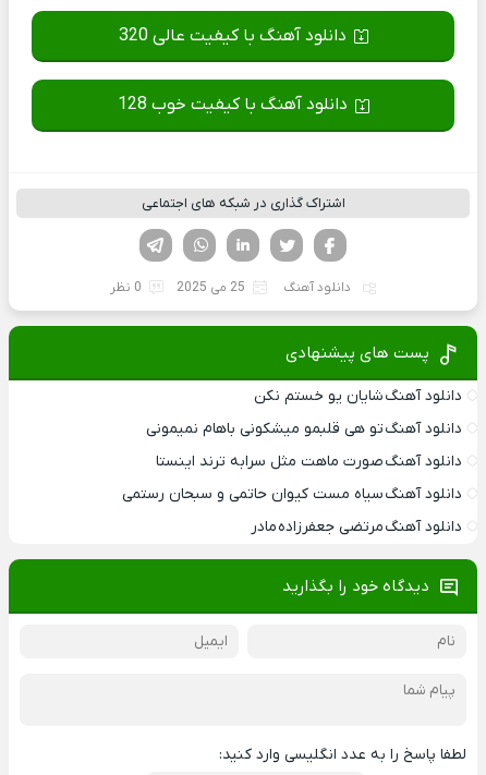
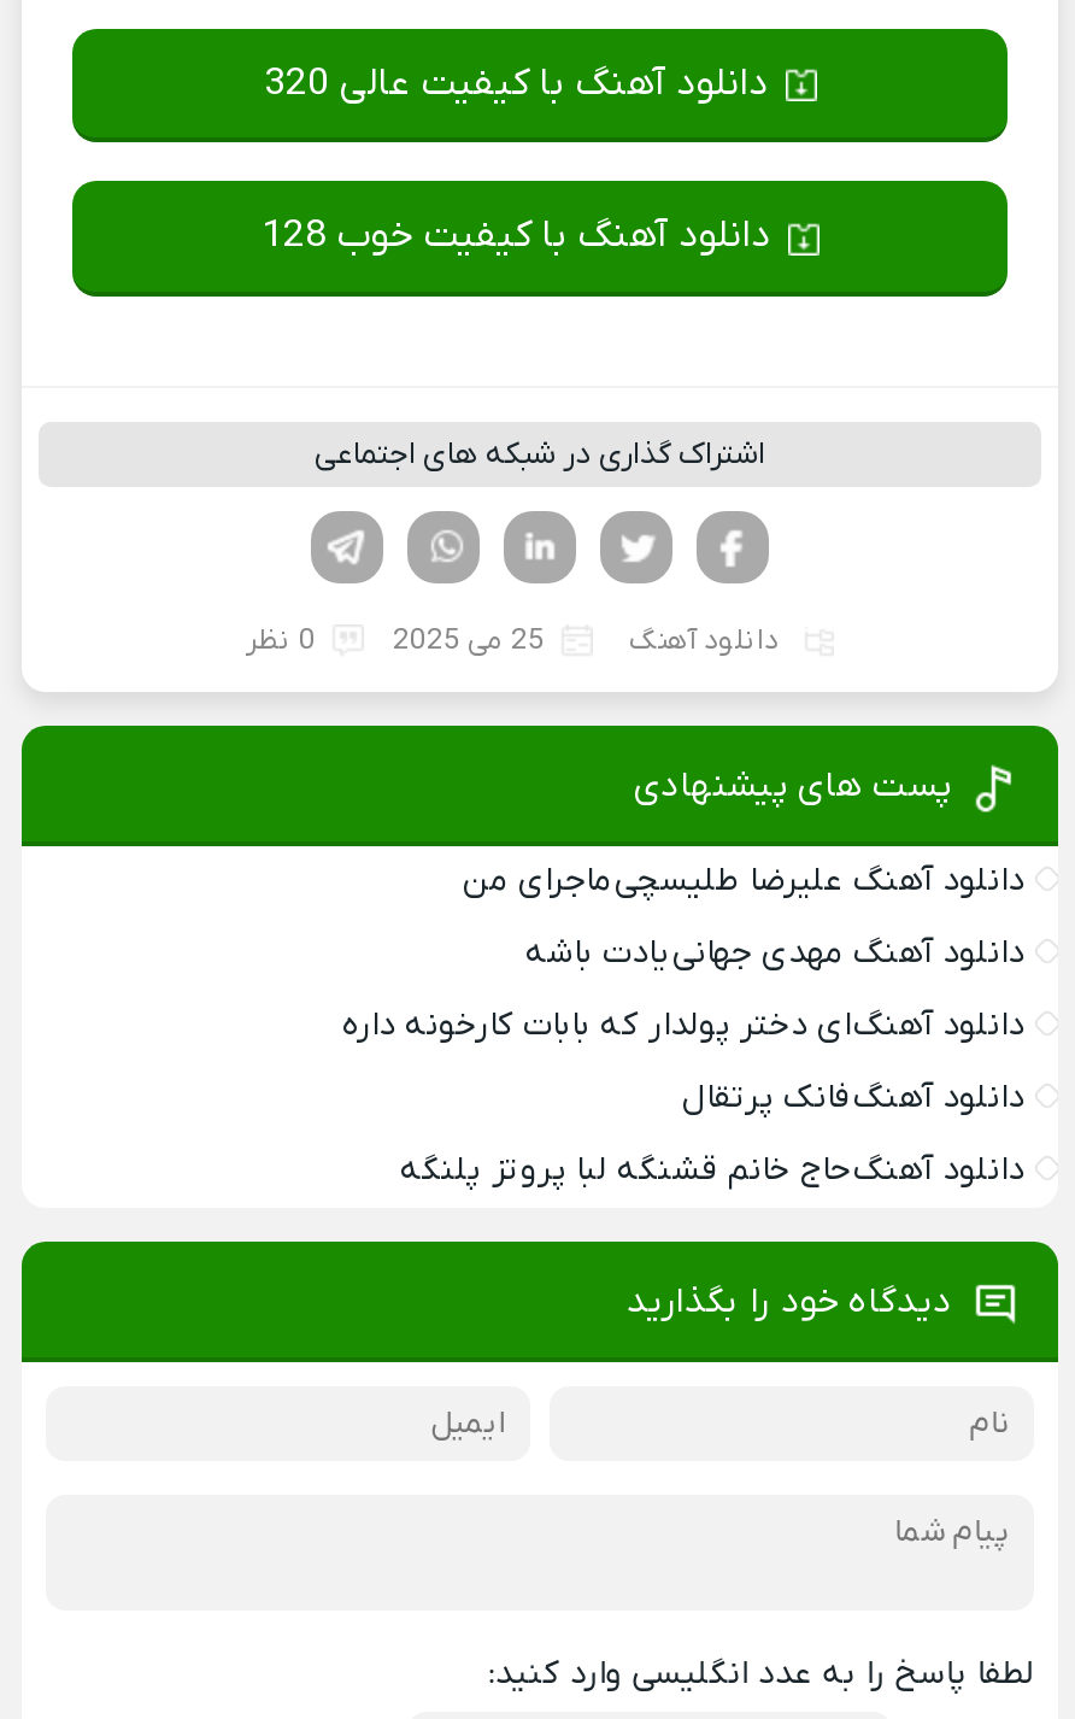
[254,386,462,407] دانلود آهنگ شایان یو خستم نکن -> [463,858,1024,904] دانلود آهنگ علیرضا طلیسچی ماجرای من
[146,419,462,439] دانلود آهنگ تو هی قلبمو میشکونی باهام نمیمونی -> [525,931,1024,976] دانلود آهنگ مهدی جهانی یادت باشه
[156,451,462,472] دانلود آهنگ صورت ماهت مثل سرابه ترند اینستا -> [342,1003,1024,1049] دانلود آهنگ ای دختر پولدار که بابات کارخونه داره
[122,484,462,505] دانلود آهنگ سیاه مست کیوان حاتمی و سبحان رستمی -> [682,1075,1024,1121] دانلود آهنگ فانک پرتقال
[251,517,462,537] دانلود آهنگ مرتضی جعفرزاده مادر -> [400,1148,1024,1193] دانلود آهنگ حاج خانم قشنگه لبا پروتز پلنگه

